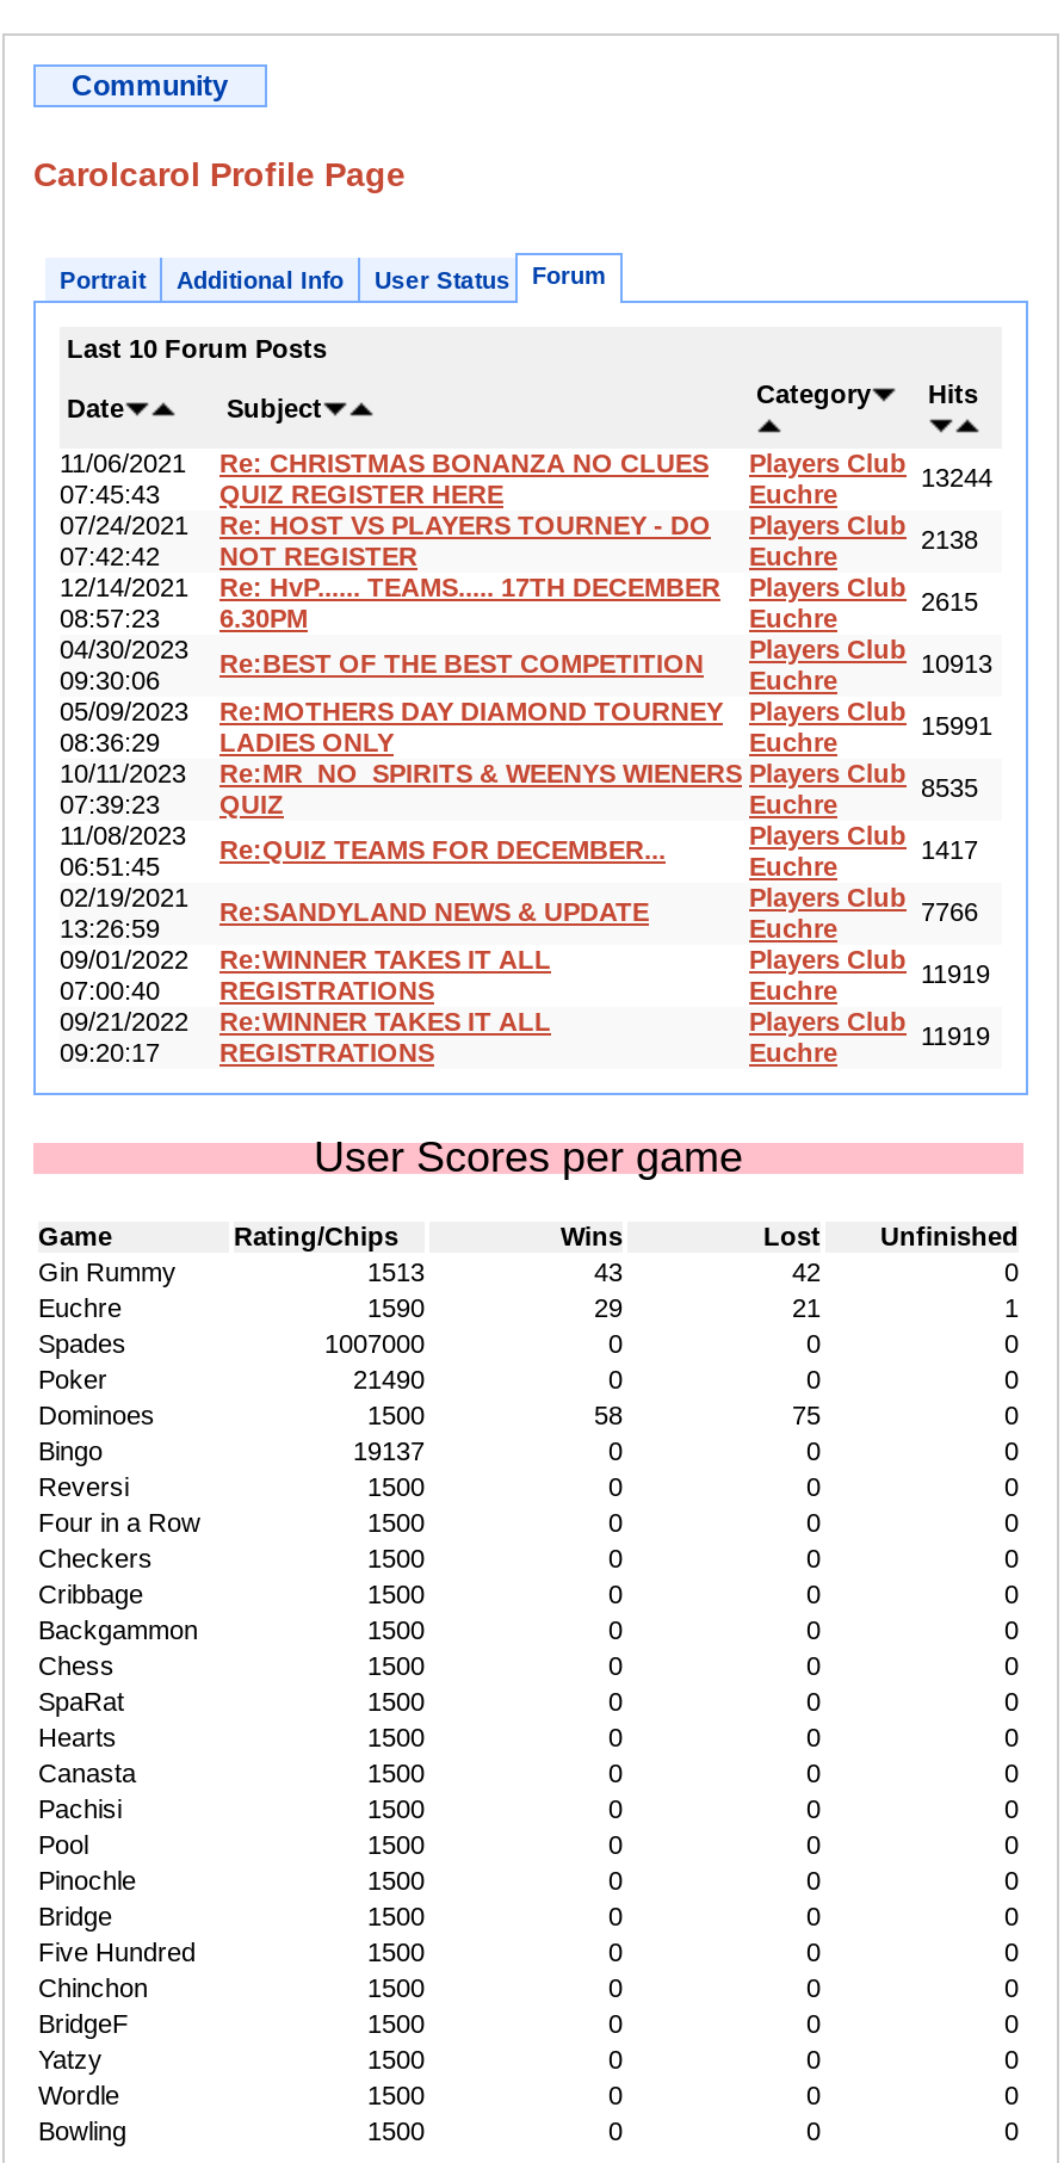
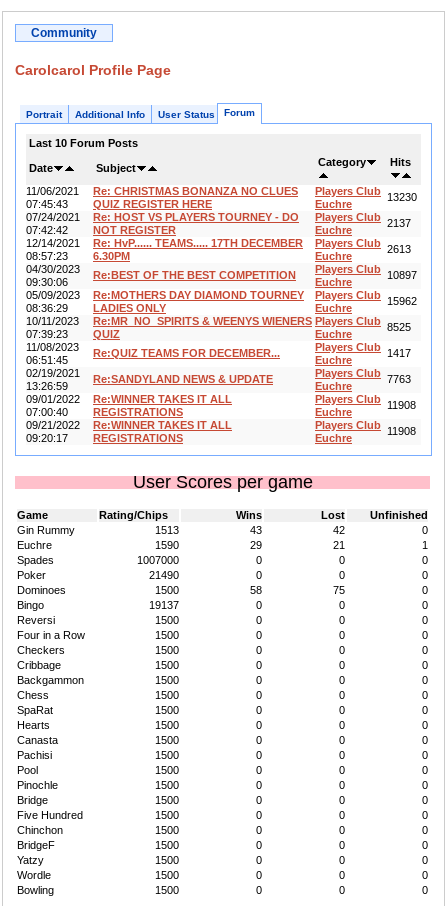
[60,449,992,492] 11/06/2021 Re: CHRISTMAS BONANZA NO CLUES Players Club 13244 -> [26,185,417,203] 11/06/2021 Re: CHRISTMAS BONANZA NO CLUES Players Club 13230
[60,511,978,554] 07/24/2021 Re: HOST VS PLAYERS TOURNEY - DO Players Club 2138 -> [26,211,411,229] 07/24/2021 Re: HOST VS PLAYERS TOURNEY - DO Players Club 2137
[60,573,978,616] 12/14/2021 Re: HvP...... TEAMS..... 17TH DECEMBER Players Club 2615 -> [26,237,411,255] 12/14/2021 Re: HvP...... TEAMS..... 17TH DECEMBER Players Club 2613
[60,635,992,678] 04/30/2023 Re:BEST OF THE BEST COMPETITION Players Club 10913 -> [26,263,417,281] 04/30/2023 Re:BEST OF THE BEST COMPETITION Players Club 10897
[60,697,992,740] 05/09/2023 Re:MOTHERS DAY DIAMOND TOURNEY Players Club 15991 -> [26,289,417,307] 05/09/2023 Re:MOTHERS DAY DIAMOND TOURNEY Players Club 15962
[60,759,978,802] 10/11/2023 Re:MR_NO_SPIRITS & WEENYS WIENERS Players Club 8535 -> [26,315,411,333] 10/11/2023 Re:MR_NO_SPIRITS & WEENYS WIENERS Players Club 8525
[749,883,978,926] Players Club 7766 -> [315,367,411,385] Players Club 7763
[749,945,990,988] Players Club 11919 -> [315,393,416,411] Players Club 11908
[749,1007,990,1050] Players Club 11919 -> [315,419,416,437] Players Club 11908

